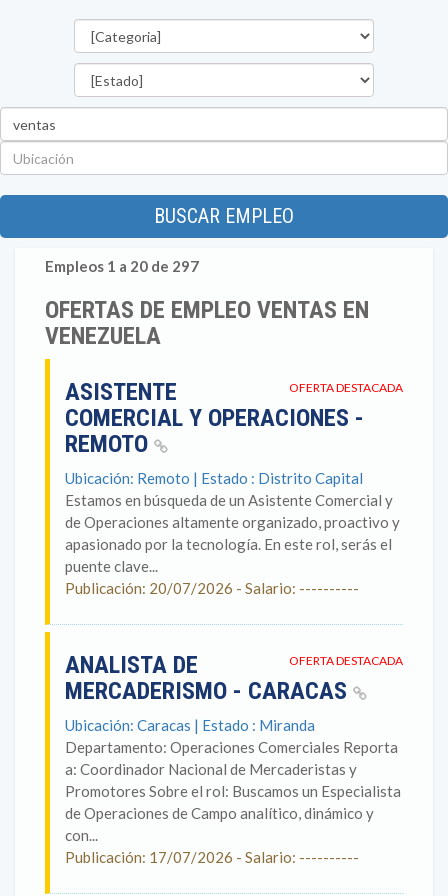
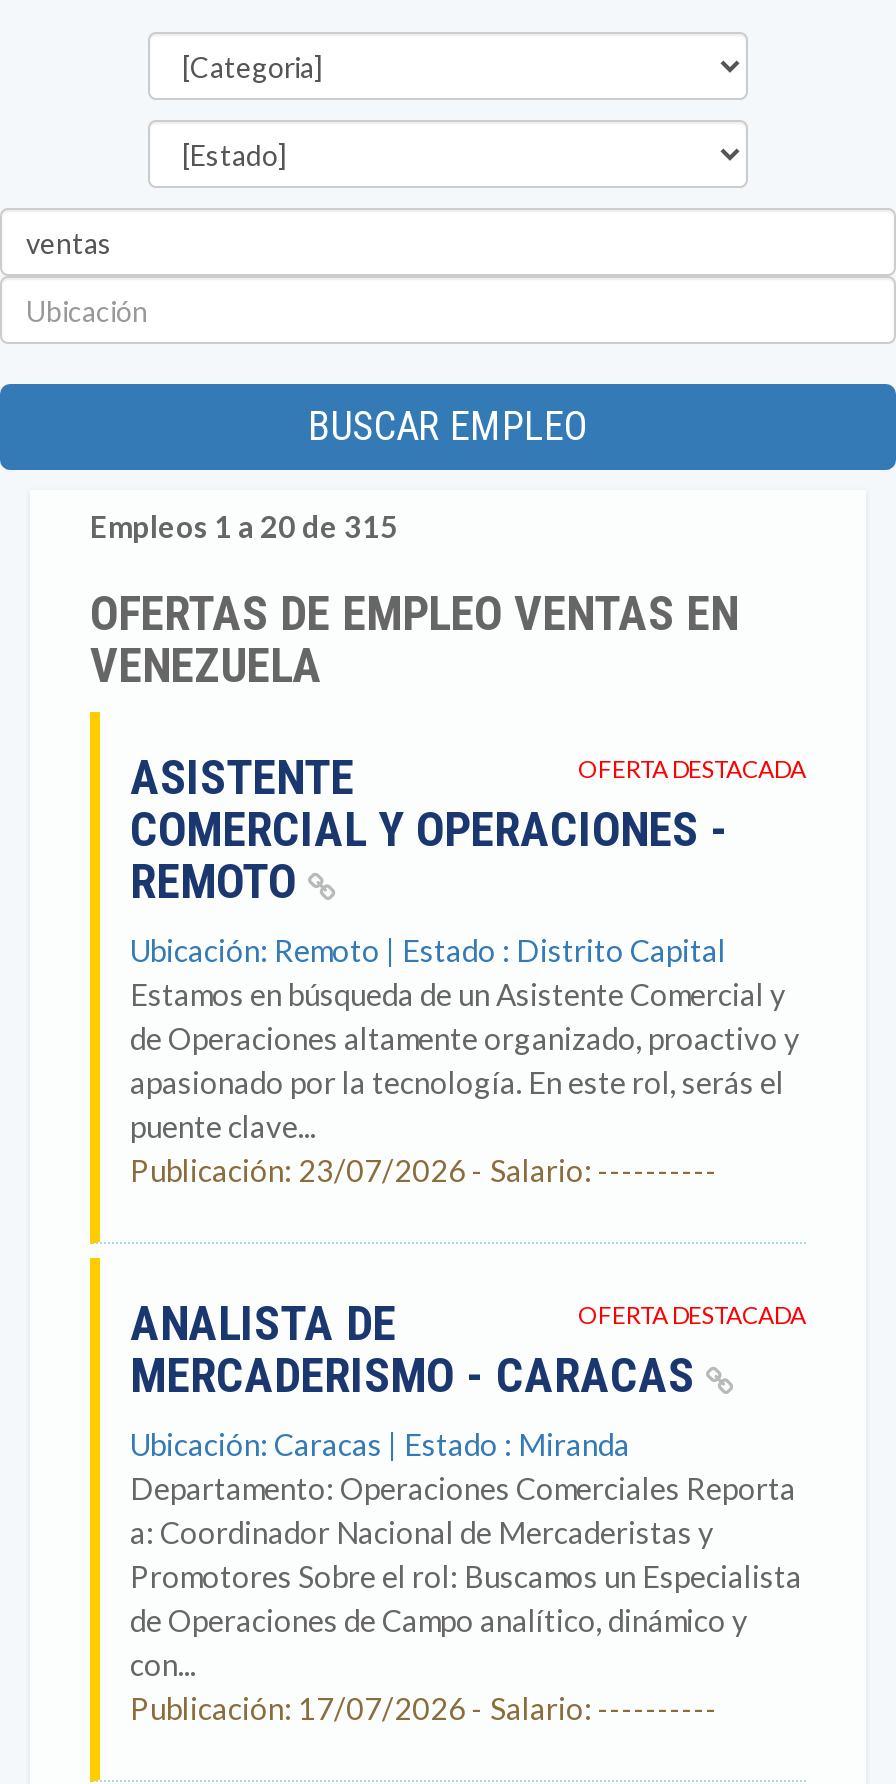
[45,257,199,275] Empleos 1 a 20 de 297 -> [90,508,398,544] Empleos 1 a 20 de 315
[65,579,359,597] Publicación: 20/07/2026 - Salario: ---------- -> [130,1152,718,1188] Publicación: 23/07/2026 - Salario: ----------

